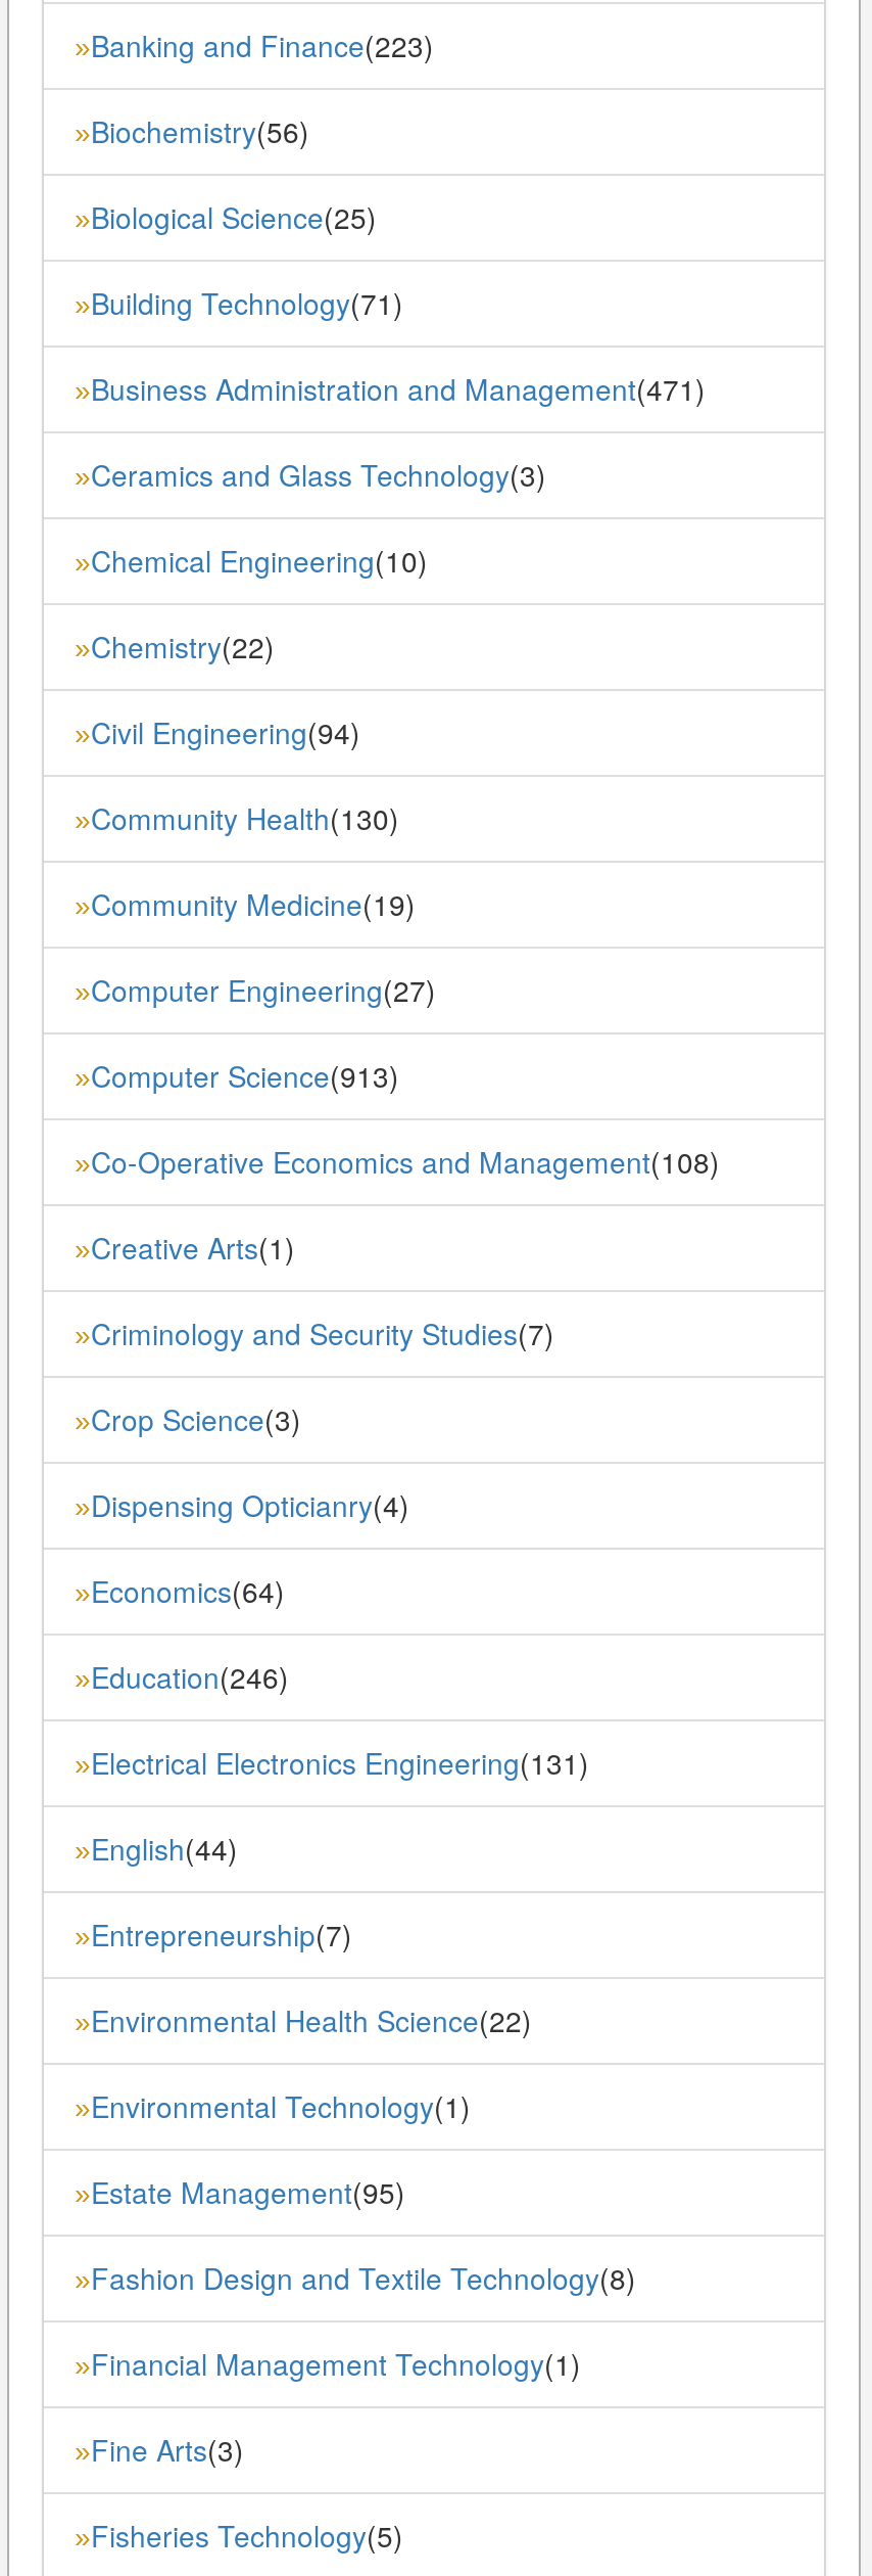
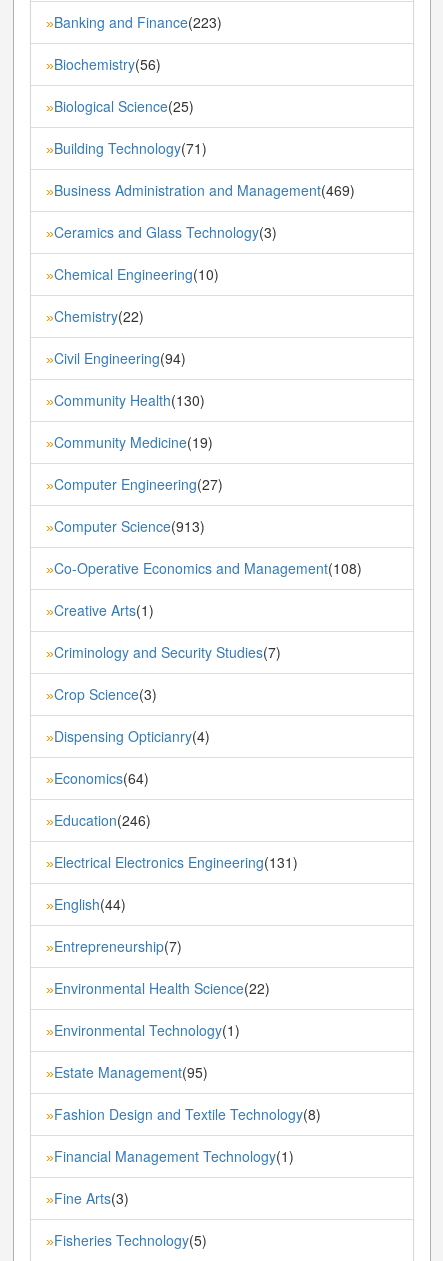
[75,368,706,409] »Business Administration and Management(471) -> [46,180,355,200] »Business Administration and Management(469)

